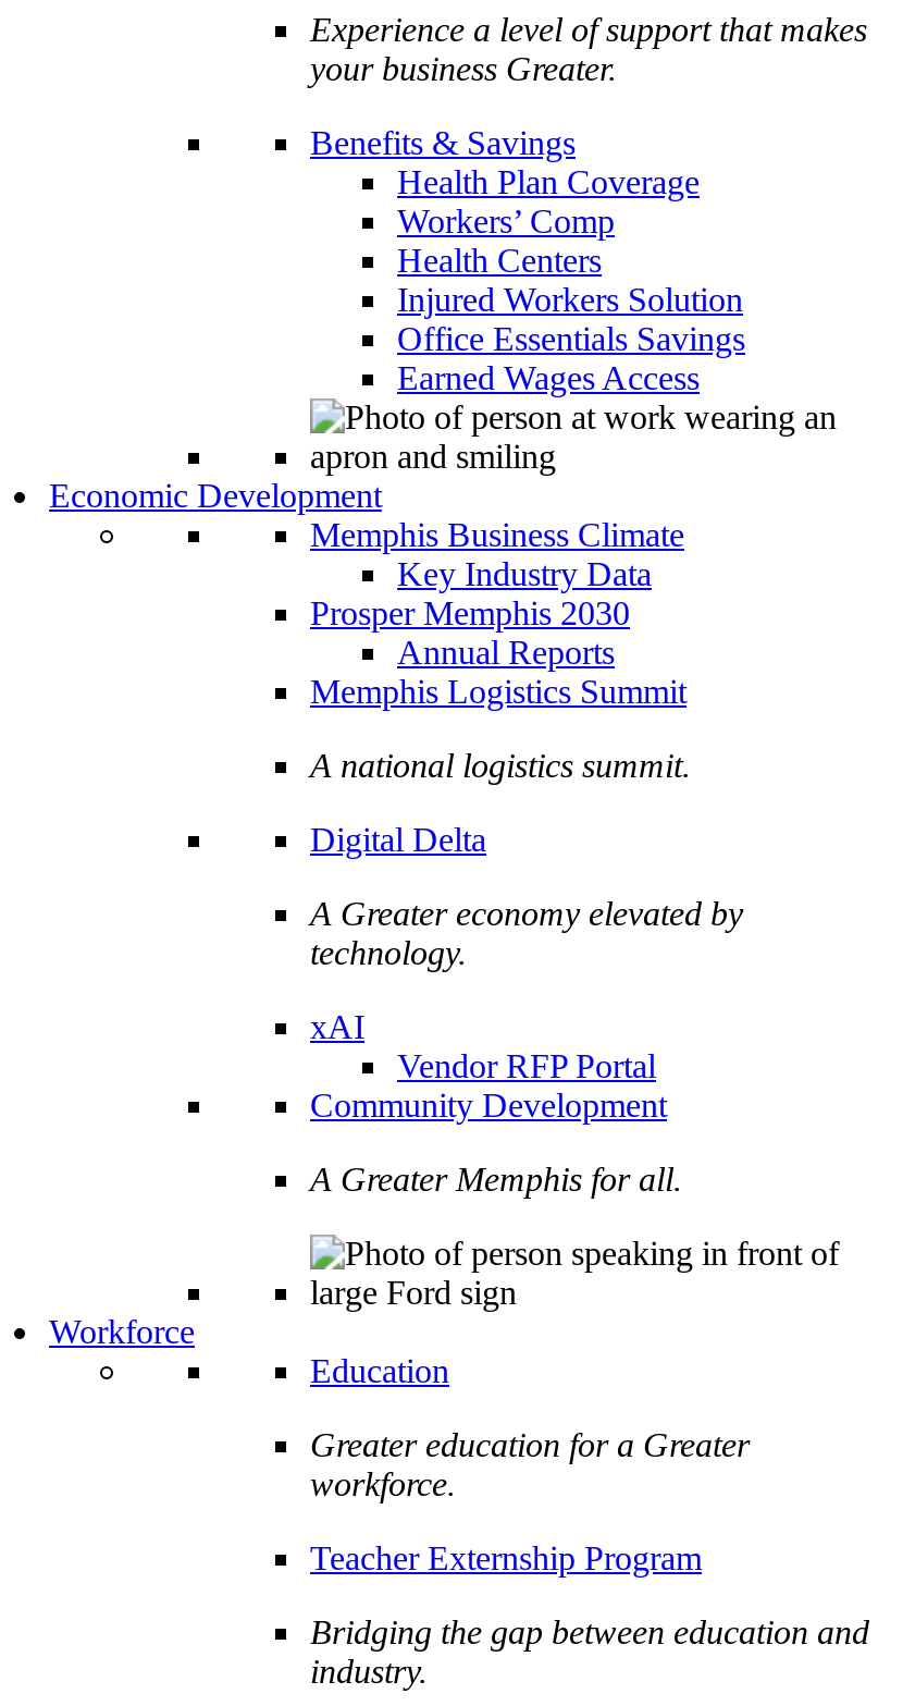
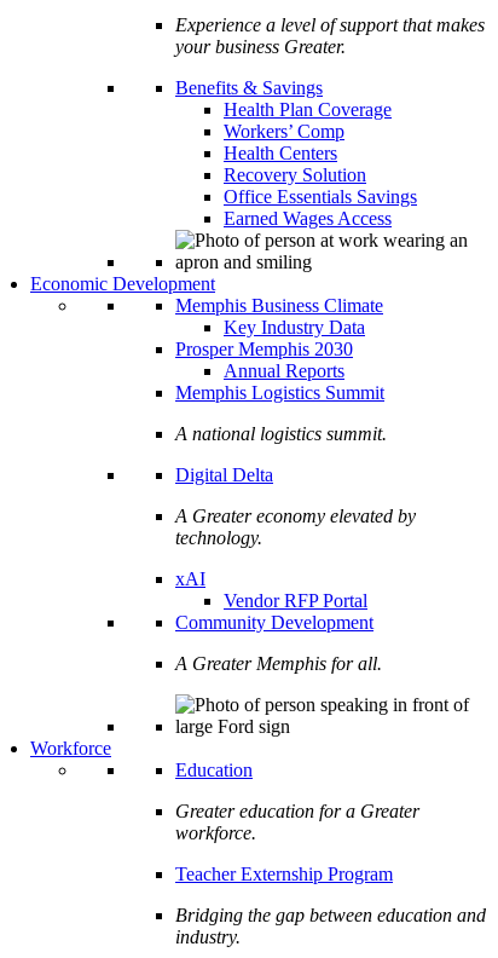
[397,281,743,318] Injured Workers Solution -> [224,165,366,185] Recovery Solution

